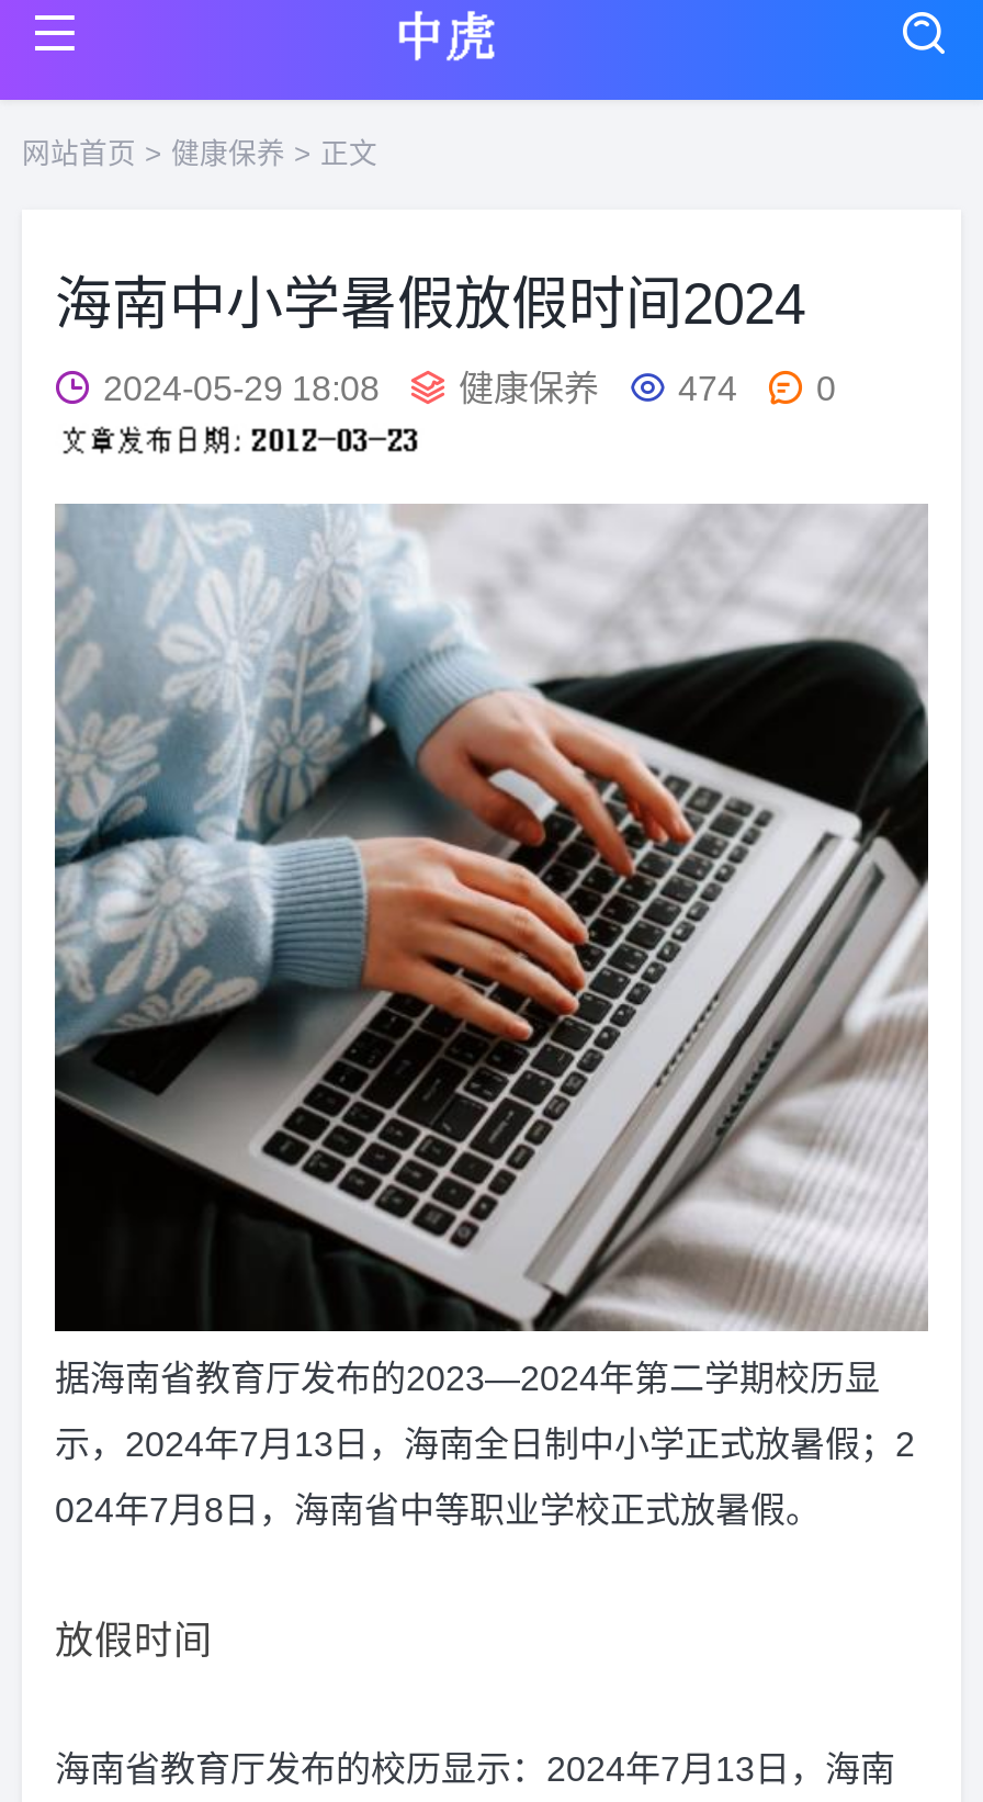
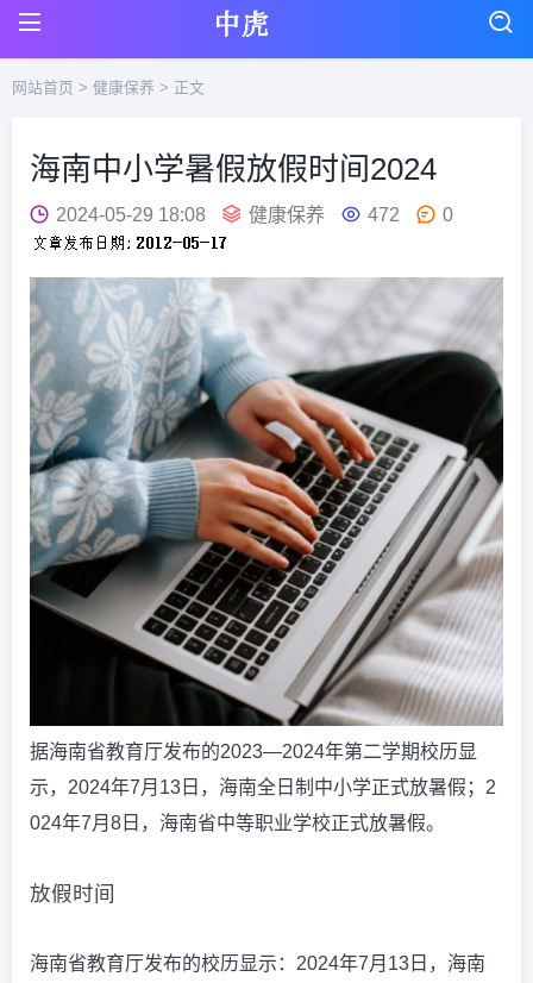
[678,370,737,407] 474 -> [368,205,400,225] 472

